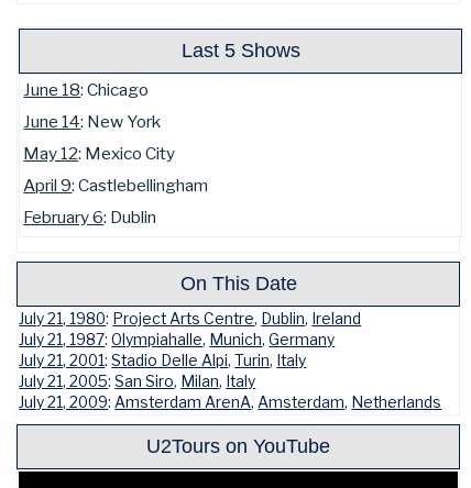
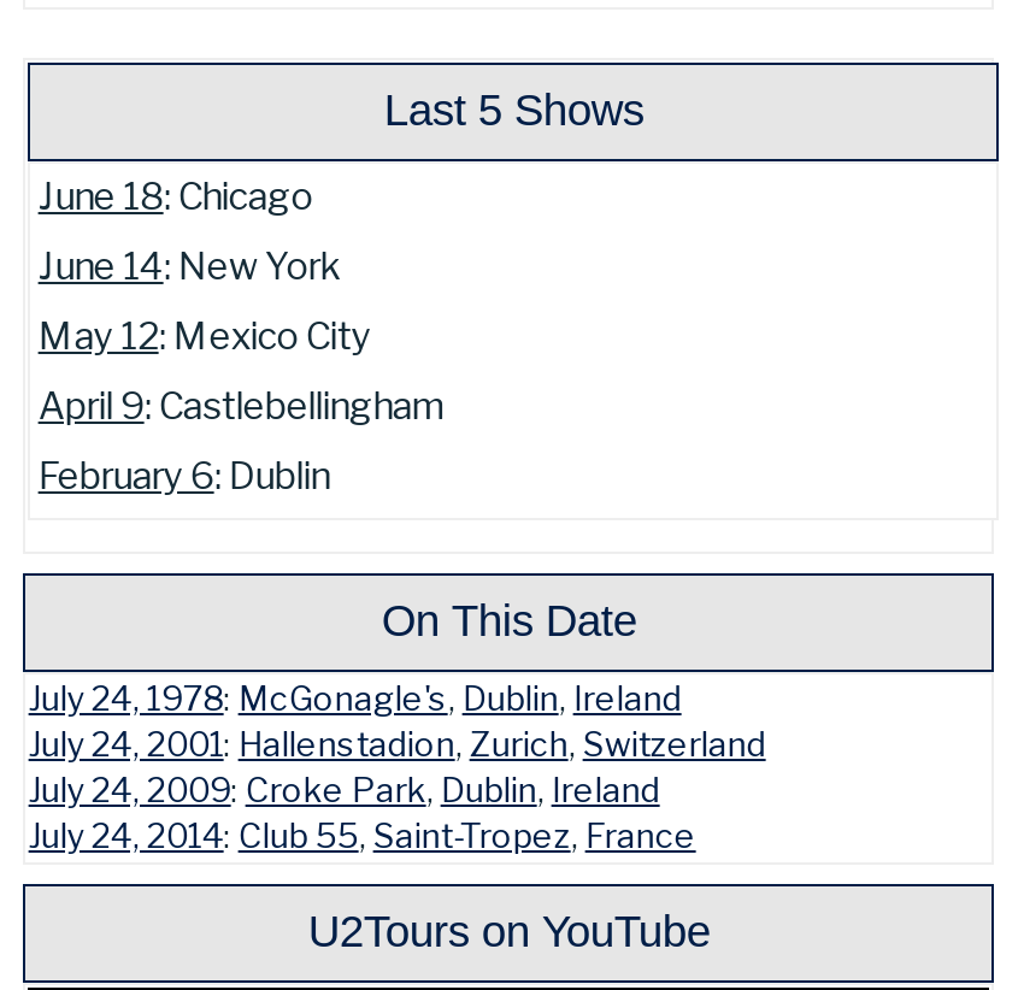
[19,310,442,411] July 21, 1980: Project Arts Centre, Dublin, Ireland | July 21, 1987: Olympiahalle, Munich, Germany | July 21, 2001: Stadio Delle Alpi, Turin, Italy | July 21, 2005: San Siro, Milan, Italy | July 21, 2009: Amsterdam ArenA, Amsterdam, Netherlands -> [28,680,766,856] July 24, 1978: McGonagle's, Dublin, Ireland | July 24, 2001: Hallenstadion, Zurich, Switzerland | July 24, 2009: Croke Park, Dublin, Ireland | July 24, 2014: Club 55, Saint-Tropez, France

